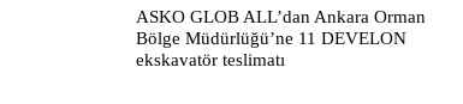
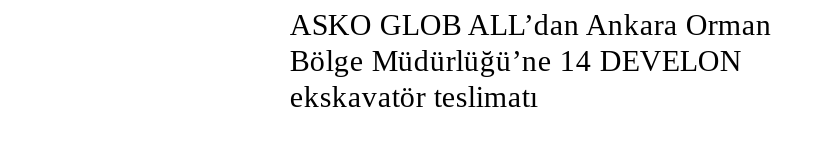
[136,28,407,47] Bölge Müdürlüğü’ne 11 DEVELON -> [290,46,742,78] Bölge Müdürlüğü’ne 14 DEVELON

